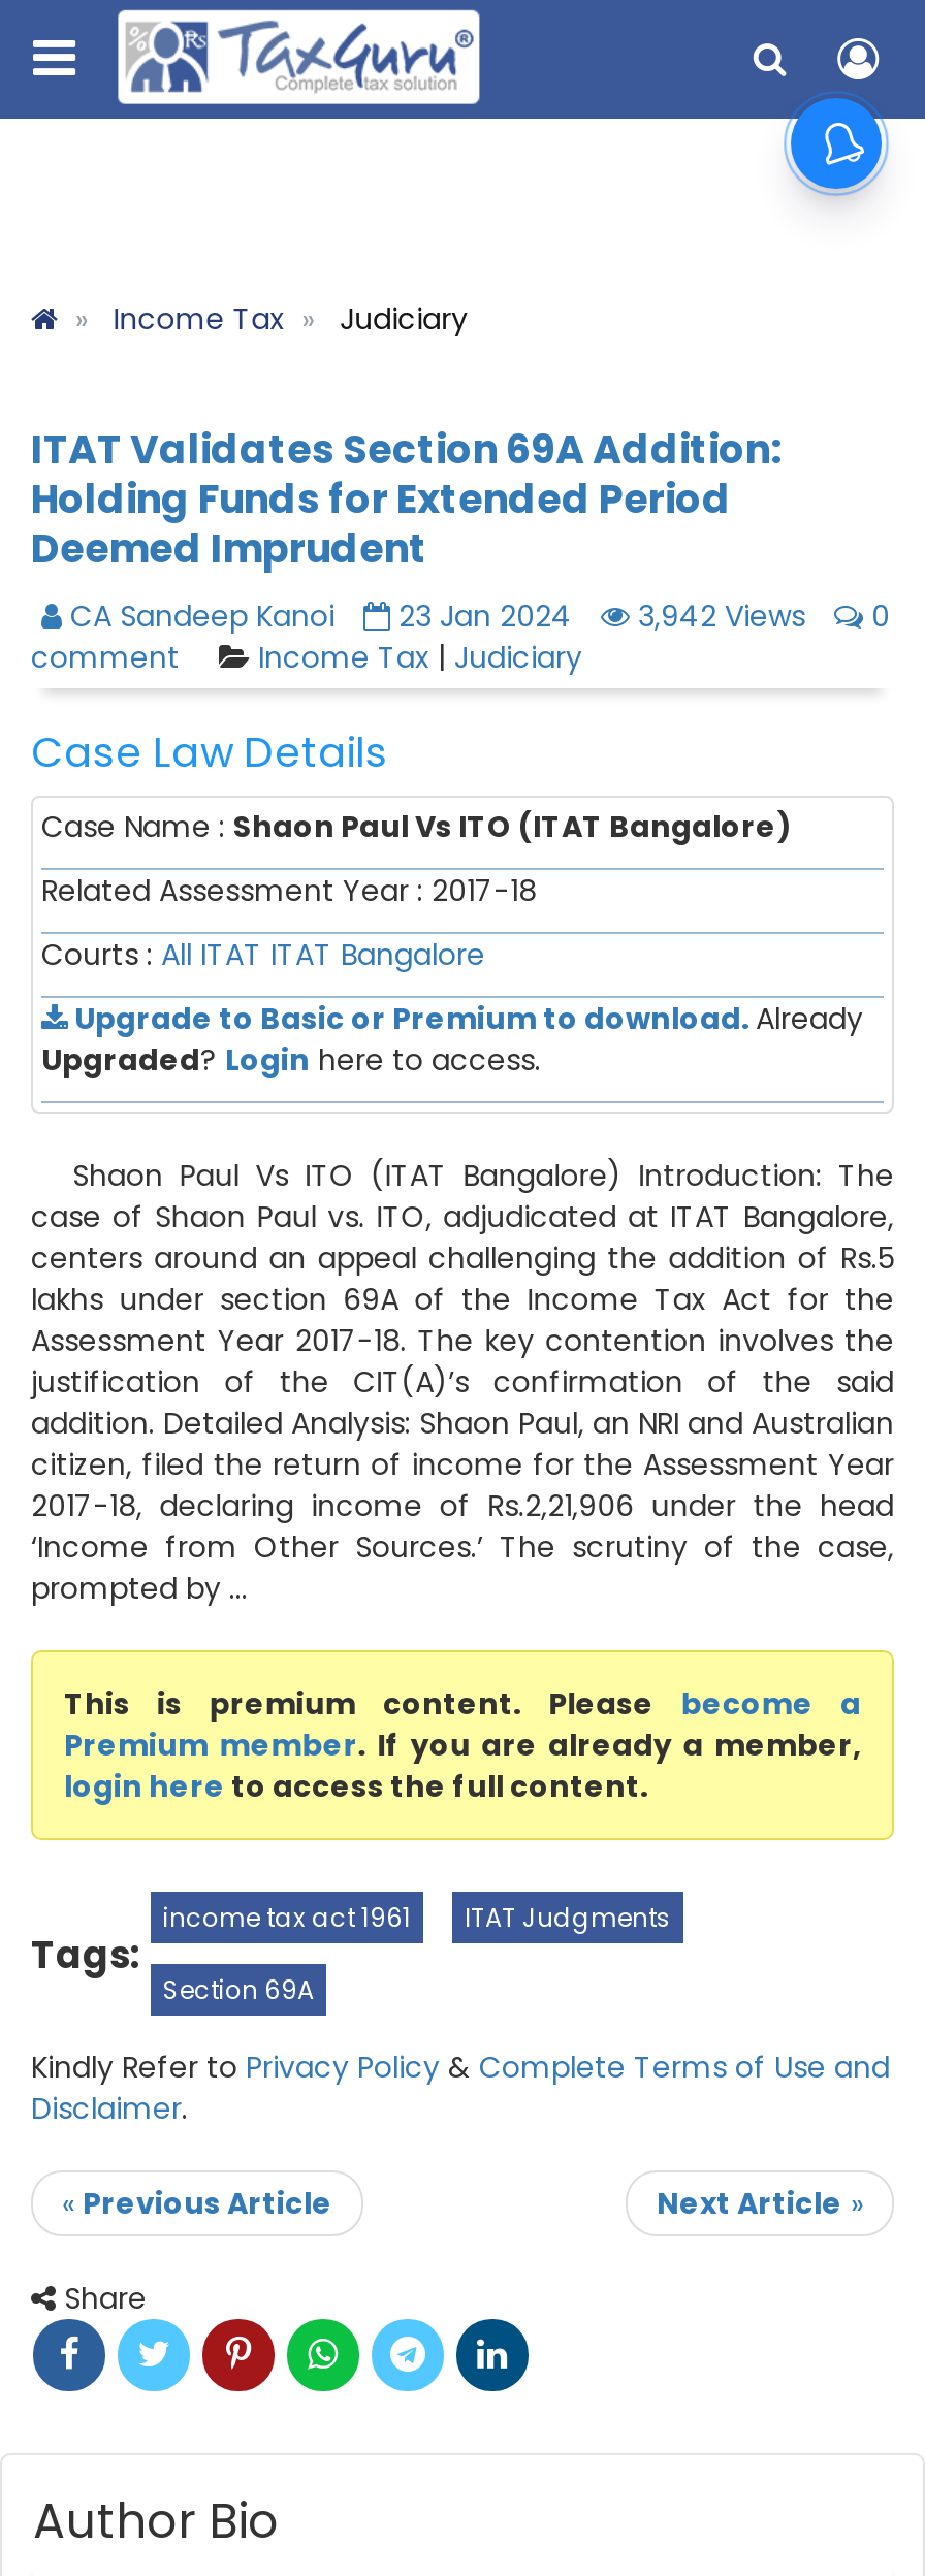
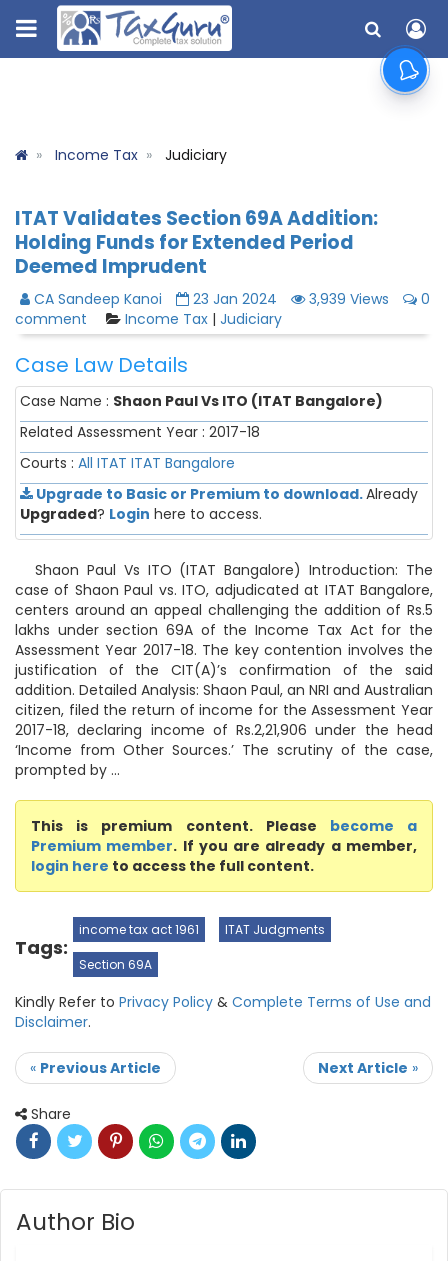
[62,595,890,637] CA Sandeep Kanoi 23 Jan 2024 3,942 Views 0 -> [30,289,430,309] CA Sandeep Kanoi 23 Jan 2024 3,939 Views 0

